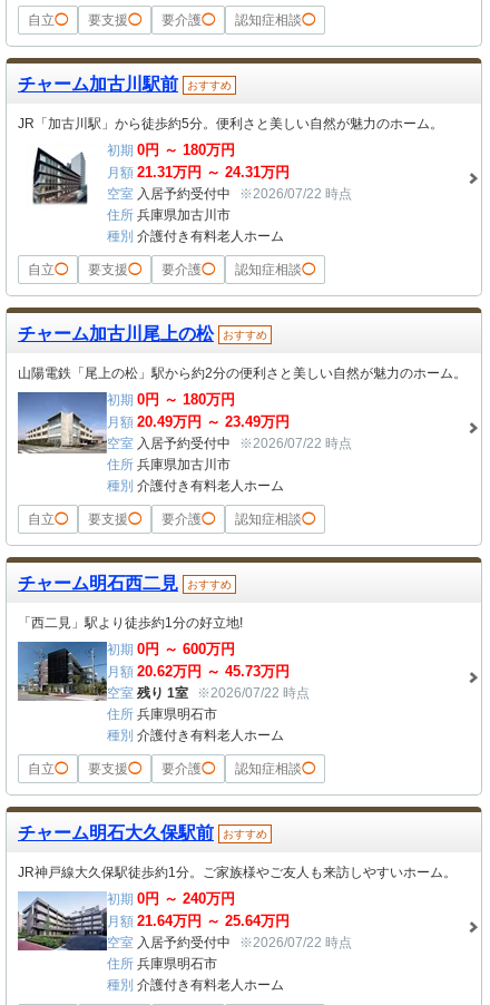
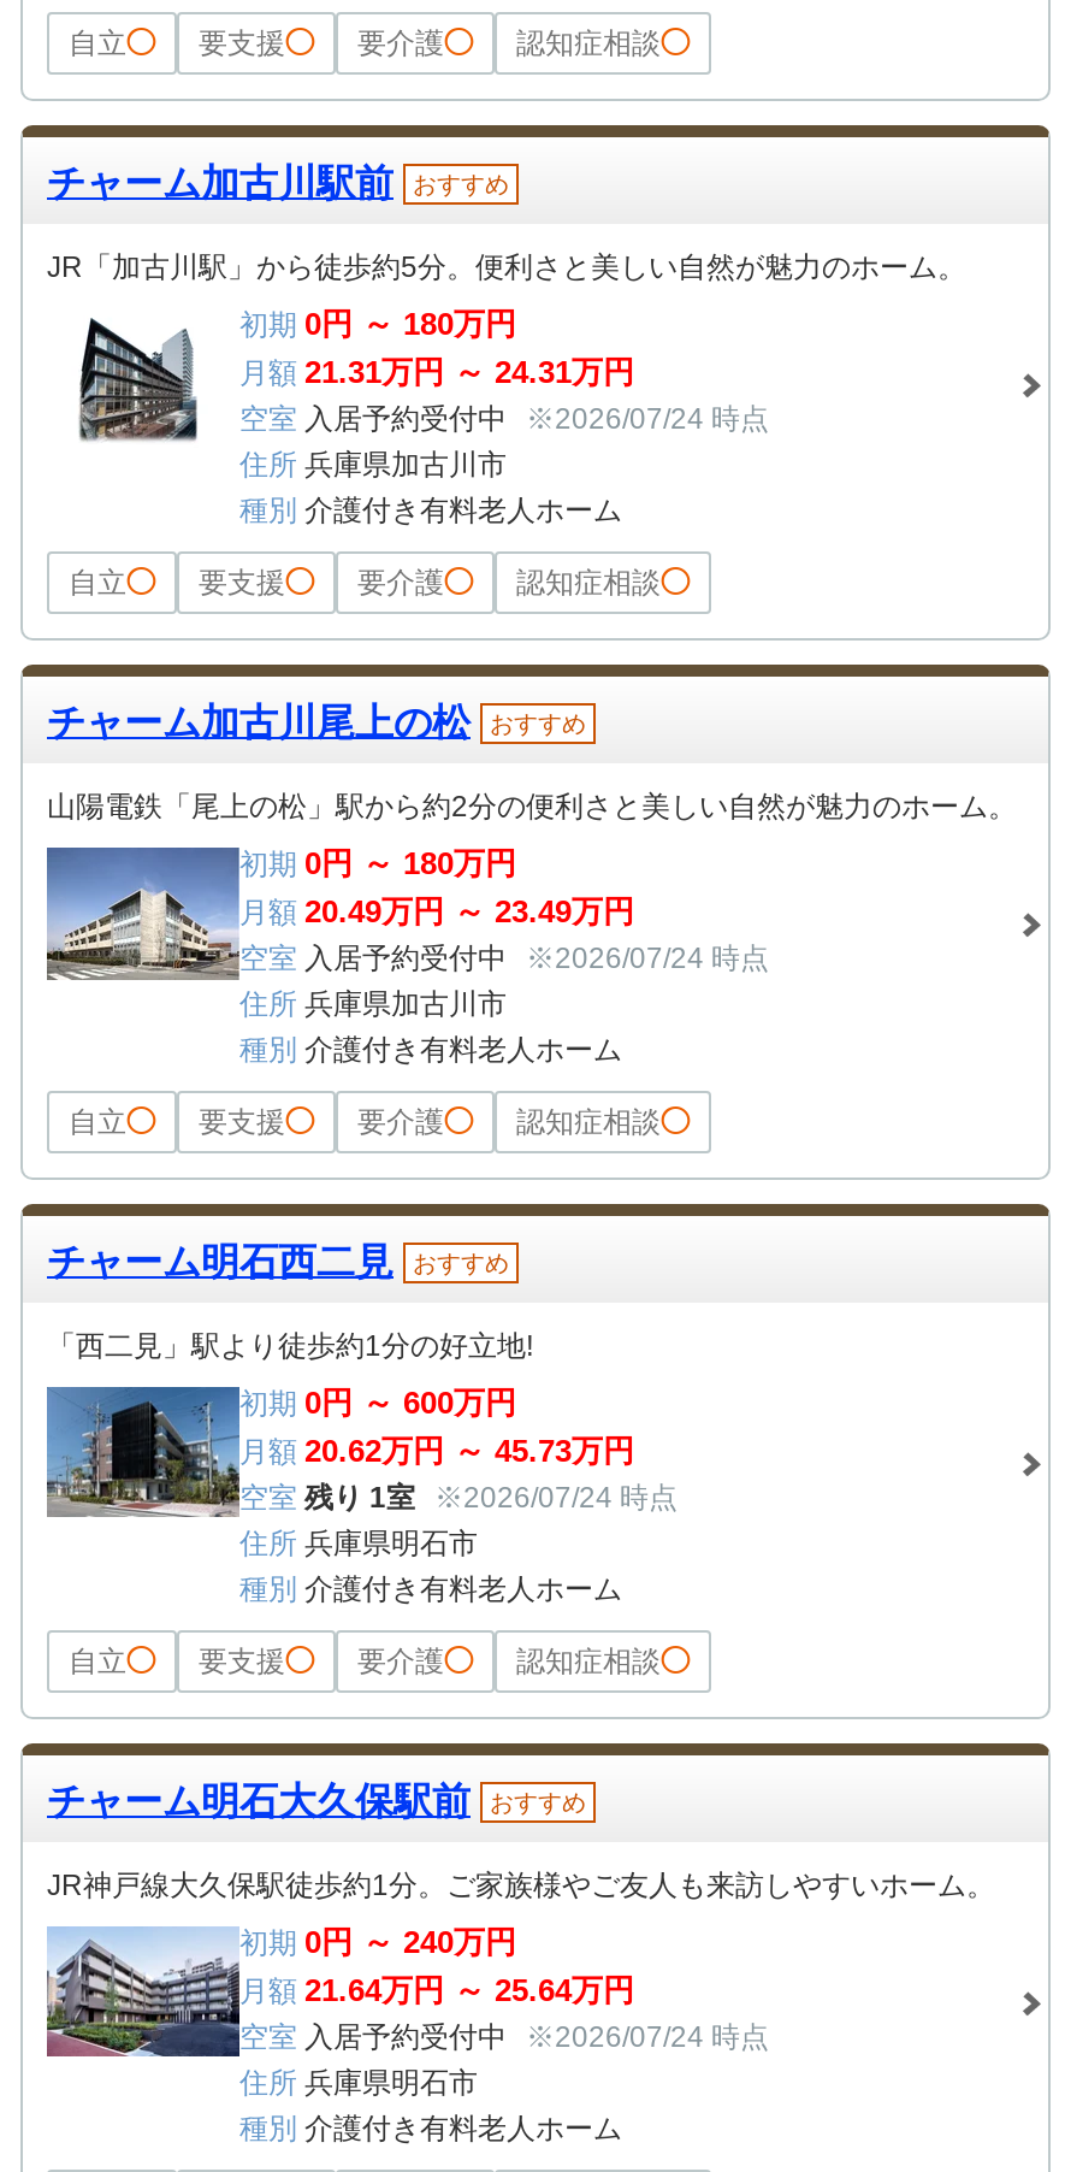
[107,186,352,202] 空室 入居予約受付中 ※2026/07/22 時点 -> [239,403,769,436] 空室 入居予約受付中 ※2026/07/24 時点
[107,436,352,451] 空室 入居予約受付中 ※2026/07/22 時点 -> [239,942,769,976] 空室 入居予約受付中 ※2026/07/24 時点
[107,685,310,701] 空室 残り 1室 ※2026/07/22 時点 -> [239,1481,678,1515] 空室 残り 1室 ※2026/07/24 時点
[107,935,352,951] 空室 入居予約受付中 ※2026/07/22 時点 -> [239,2021,769,2054] 空室 入居予約受付中 ※2026/07/24 時点

